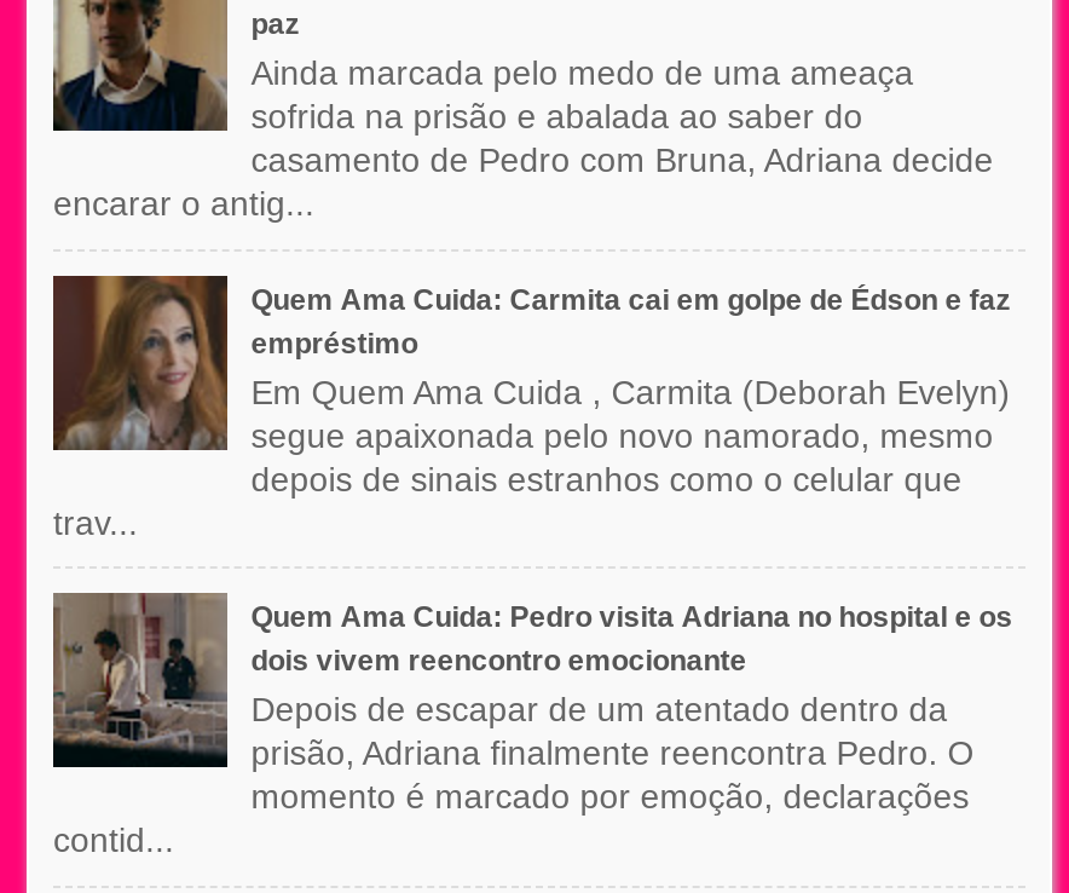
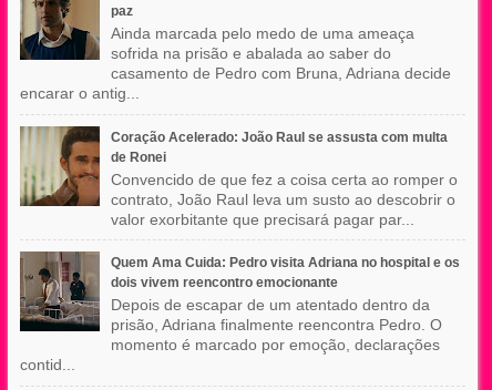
[53,276,1010,541] [image] | Quem Ama Cuida: Carmita cai em golpe de Édson e faz | empréstimo | Em Quem Ama Cuida , Carmita (Deborah Evelyn) | segue apaixonada pelo novo namorado, mesmo | depois de sinais estranhos como o celular que | trav... -> [20,126,457,228] [image] | Coração Acelerado: João Raul se assusta com multa | de Ronei | Convencido de que fez a coisa certa ao romper o | contrato, João Raul leva um susto ao descobrir o | valor exorbitante que precisará pagar par...

